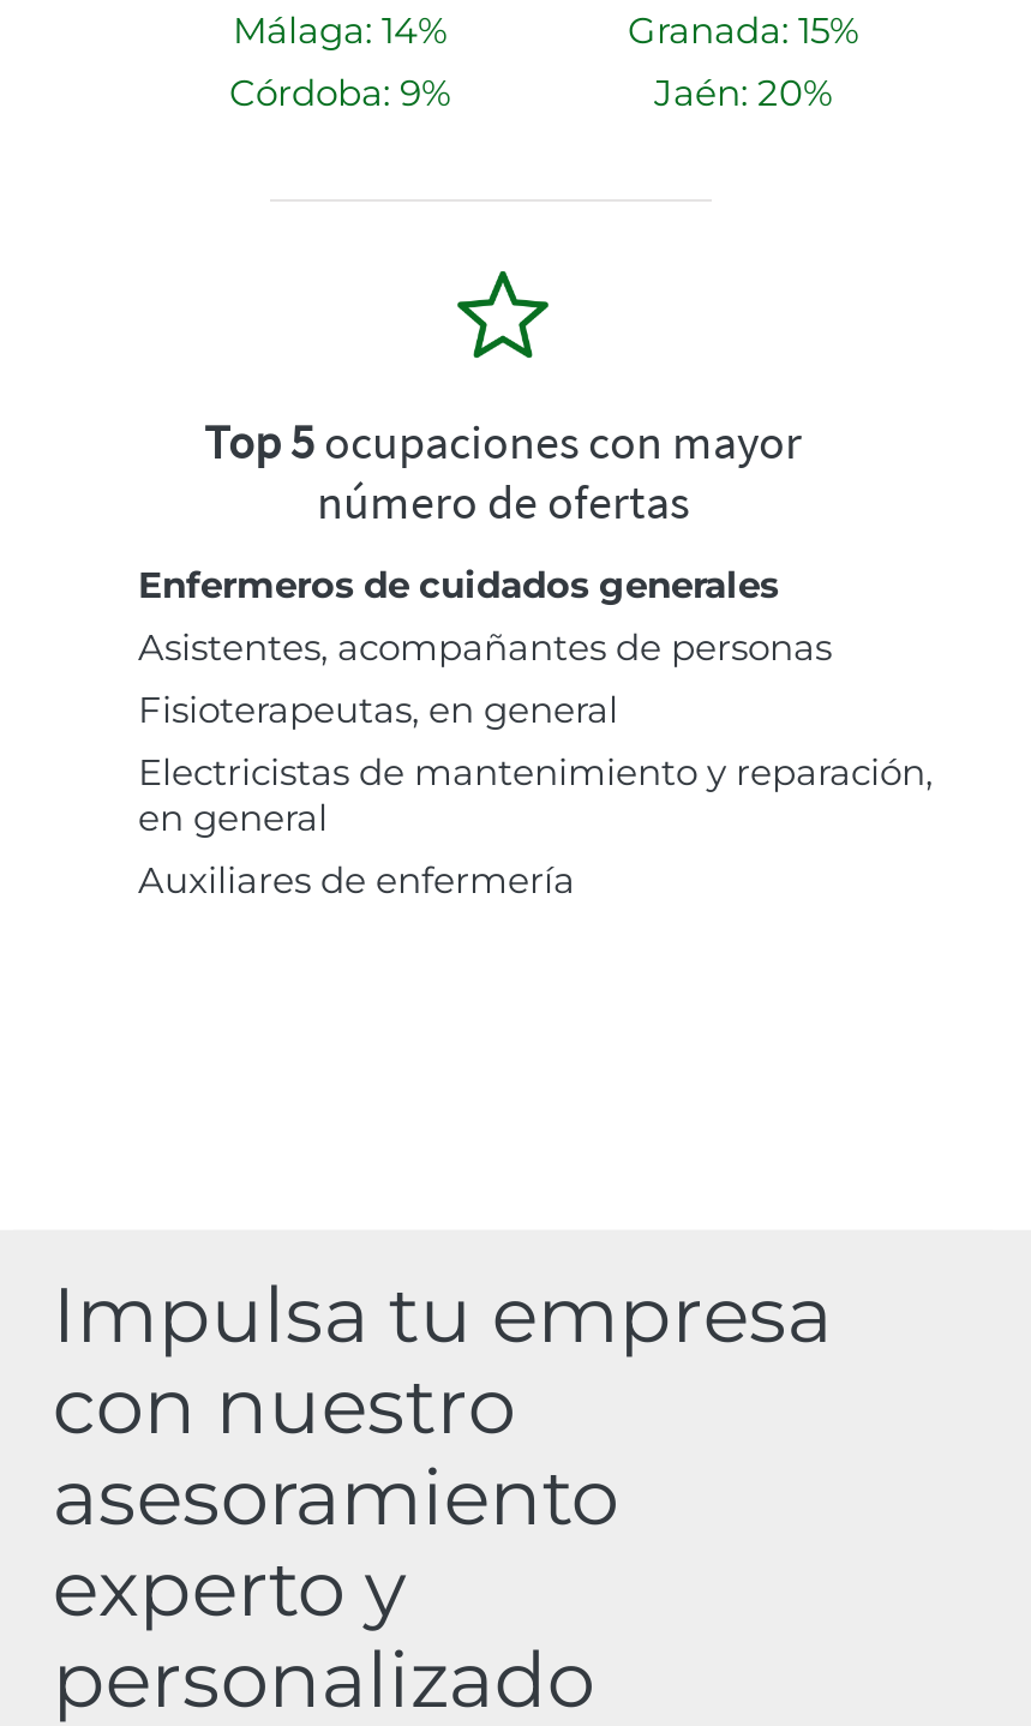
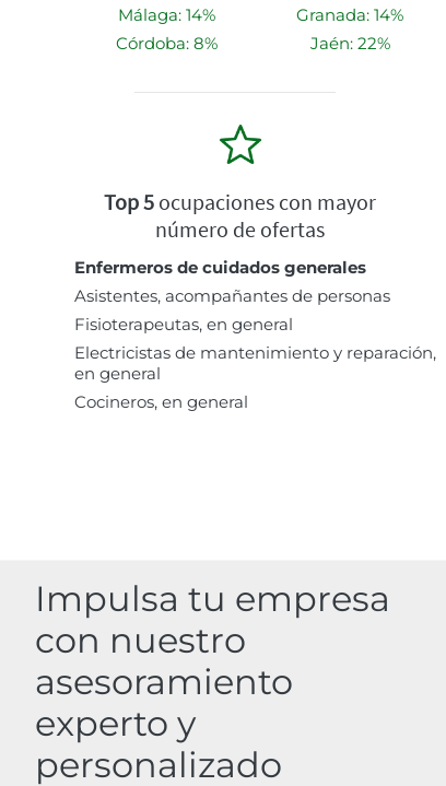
[628,9,858,54] Granada: 15% -> [296,4,403,25] Granada: 14%
[229,71,450,117] Córdoba: 9% -> [115,32,217,53] Córdoba: 8%
[654,71,832,117] Jaén: 20% -> [310,32,390,53] Jaén: 22%
[138,858,575,904] Auxiliares de enfermería -> [74,391,248,412] Cocineros, en general

